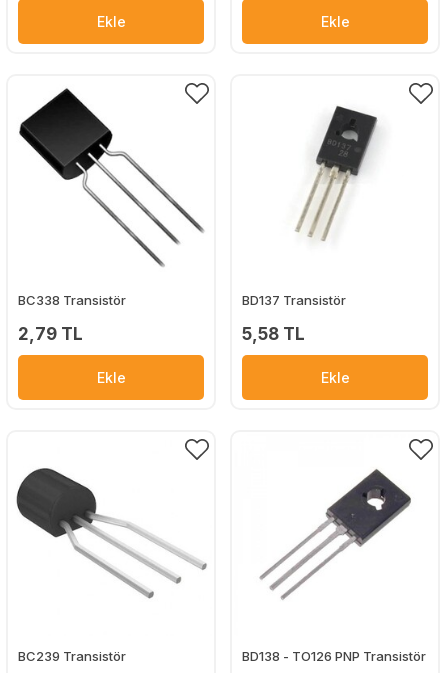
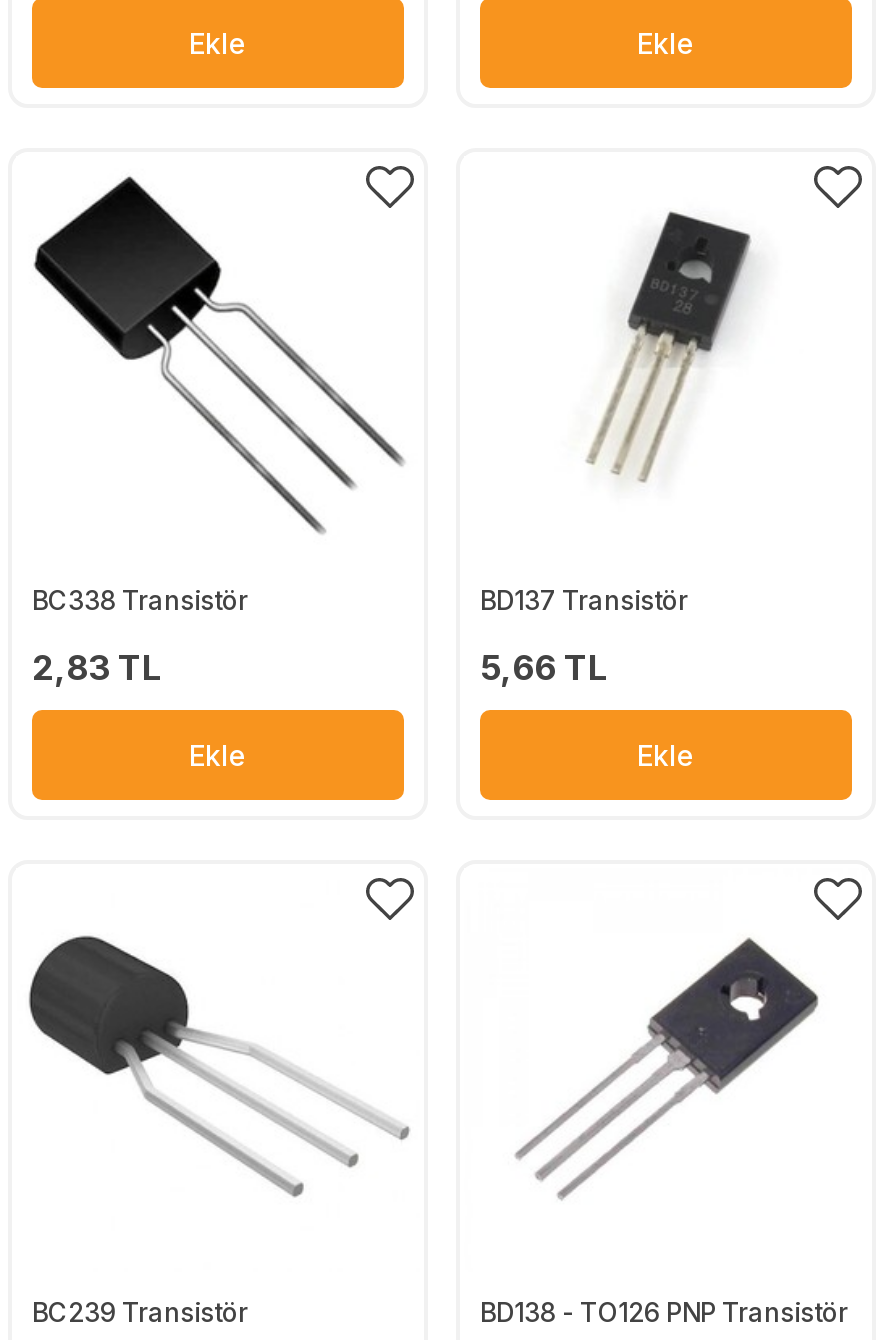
[18,324,83,344] 2,79 TL -> [32,648,162,688] 2,83 TL
[242,324,305,344] 5,58 TL -> [480,648,608,688] 5,66 TL

